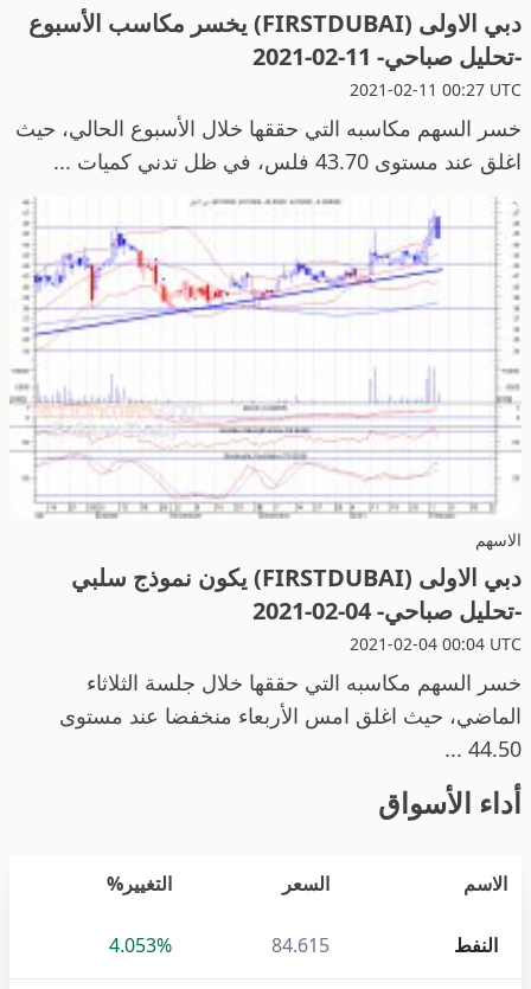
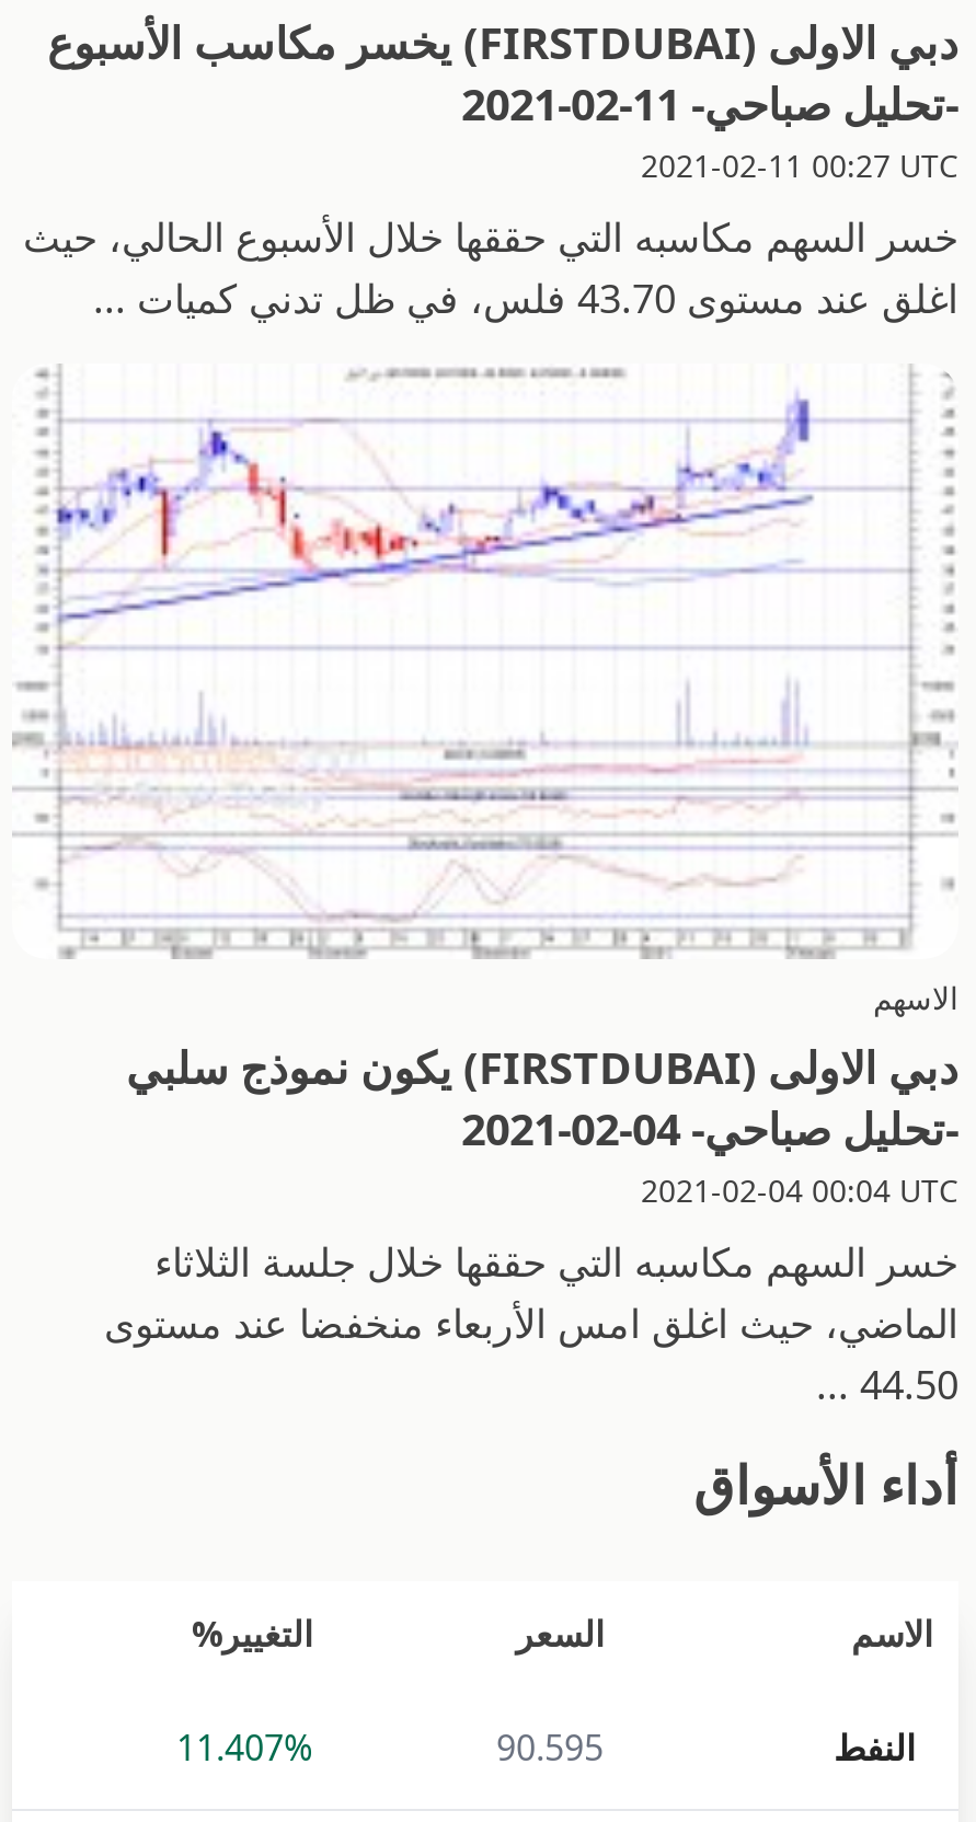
[109,932,172,958] 4.053% -> [176,1723,312,1772] 11.407%
[271,932,330,958] 84.615 -> [496,1723,604,1772] 90.595

